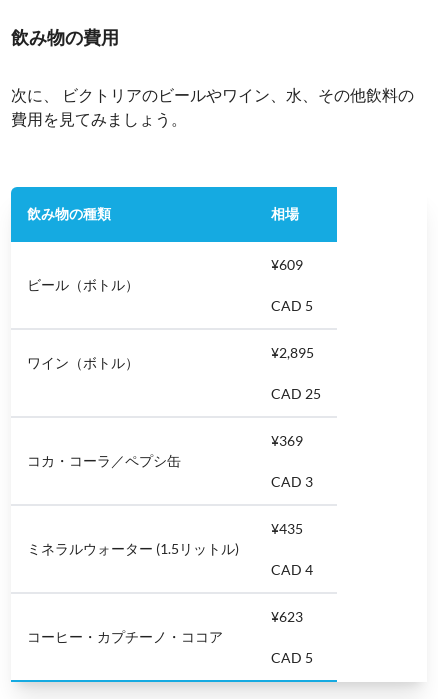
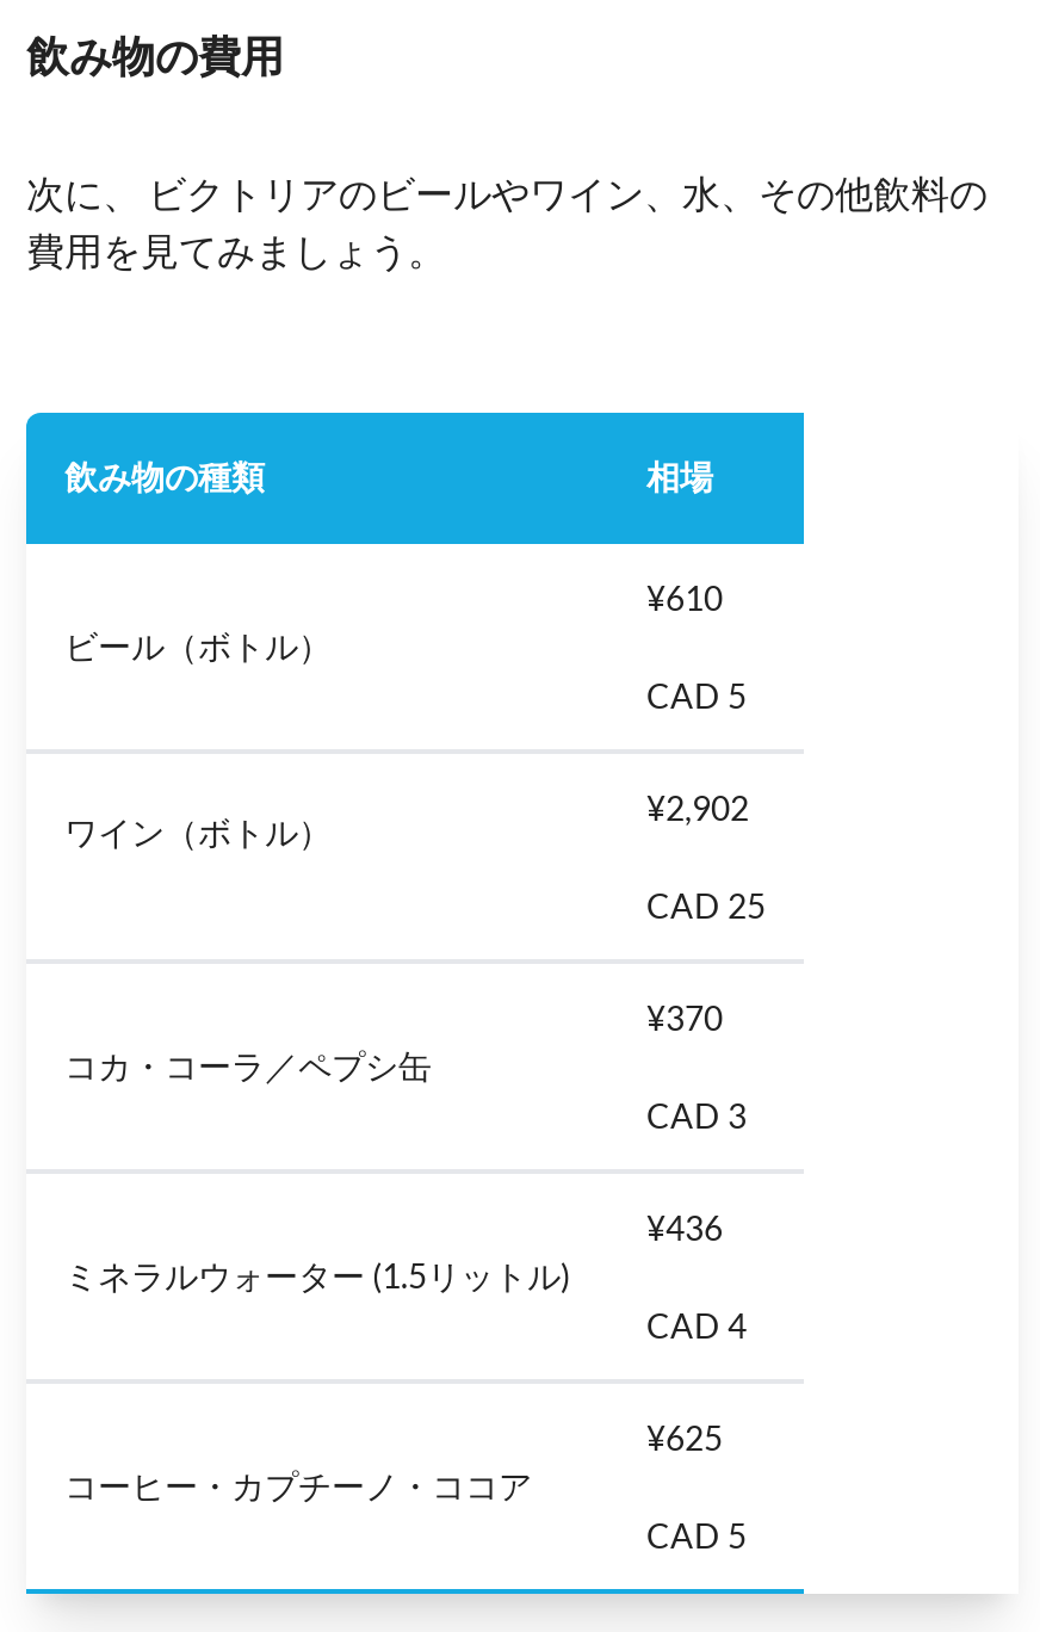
[271,256,303,273] ¥609 -> [646,577,723,617] ¥610
[271,344,314,361] ¥2,895 -> [646,787,749,827] ¥2,902
[271,432,303,449] ¥369 -> [646,997,723,1037] ¥370
[271,520,303,537] ¥435 -> [646,1207,723,1247] ¥436
[271,608,303,625] ¥623 -> [646,1417,723,1457] ¥625

